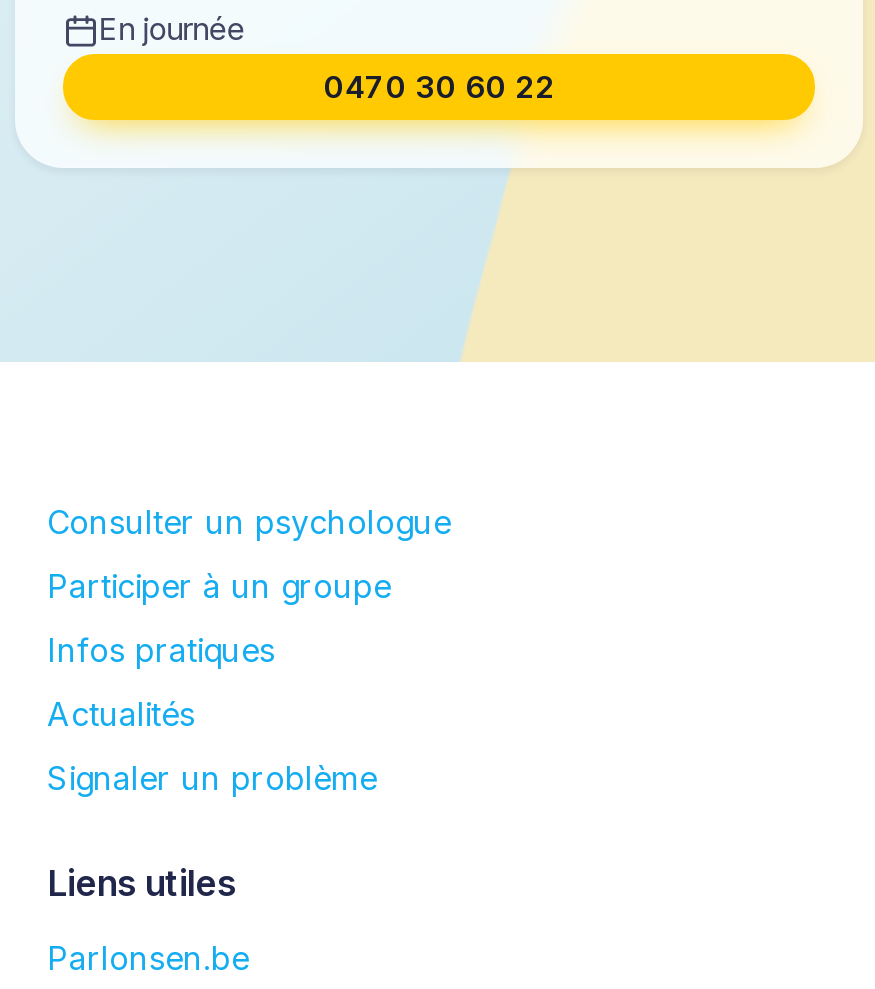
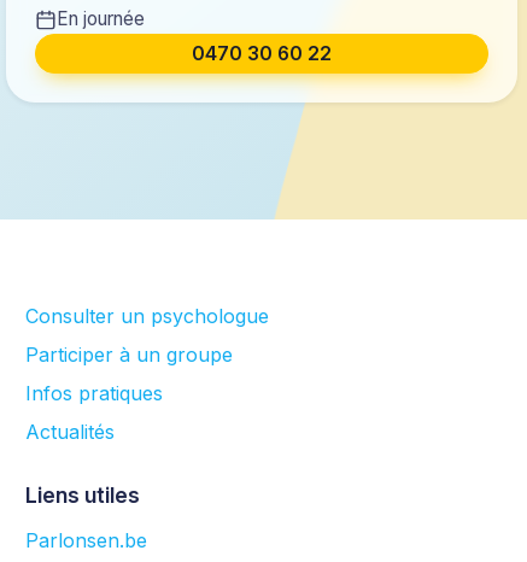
[47,758,377,798] Signaler un problème -> none

